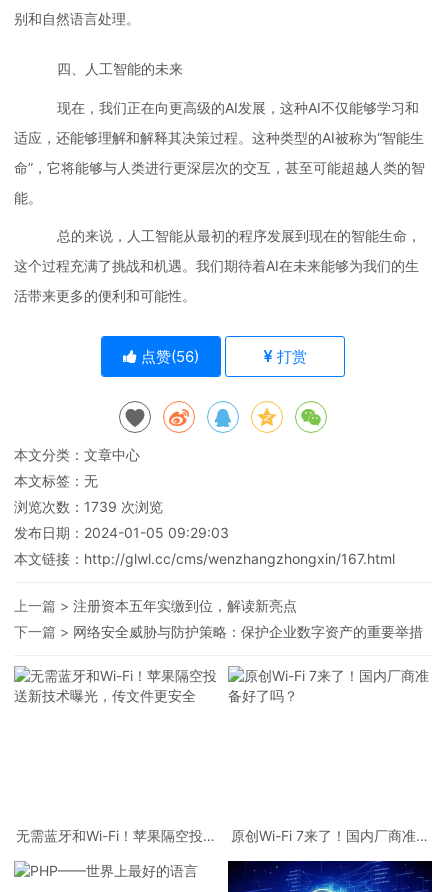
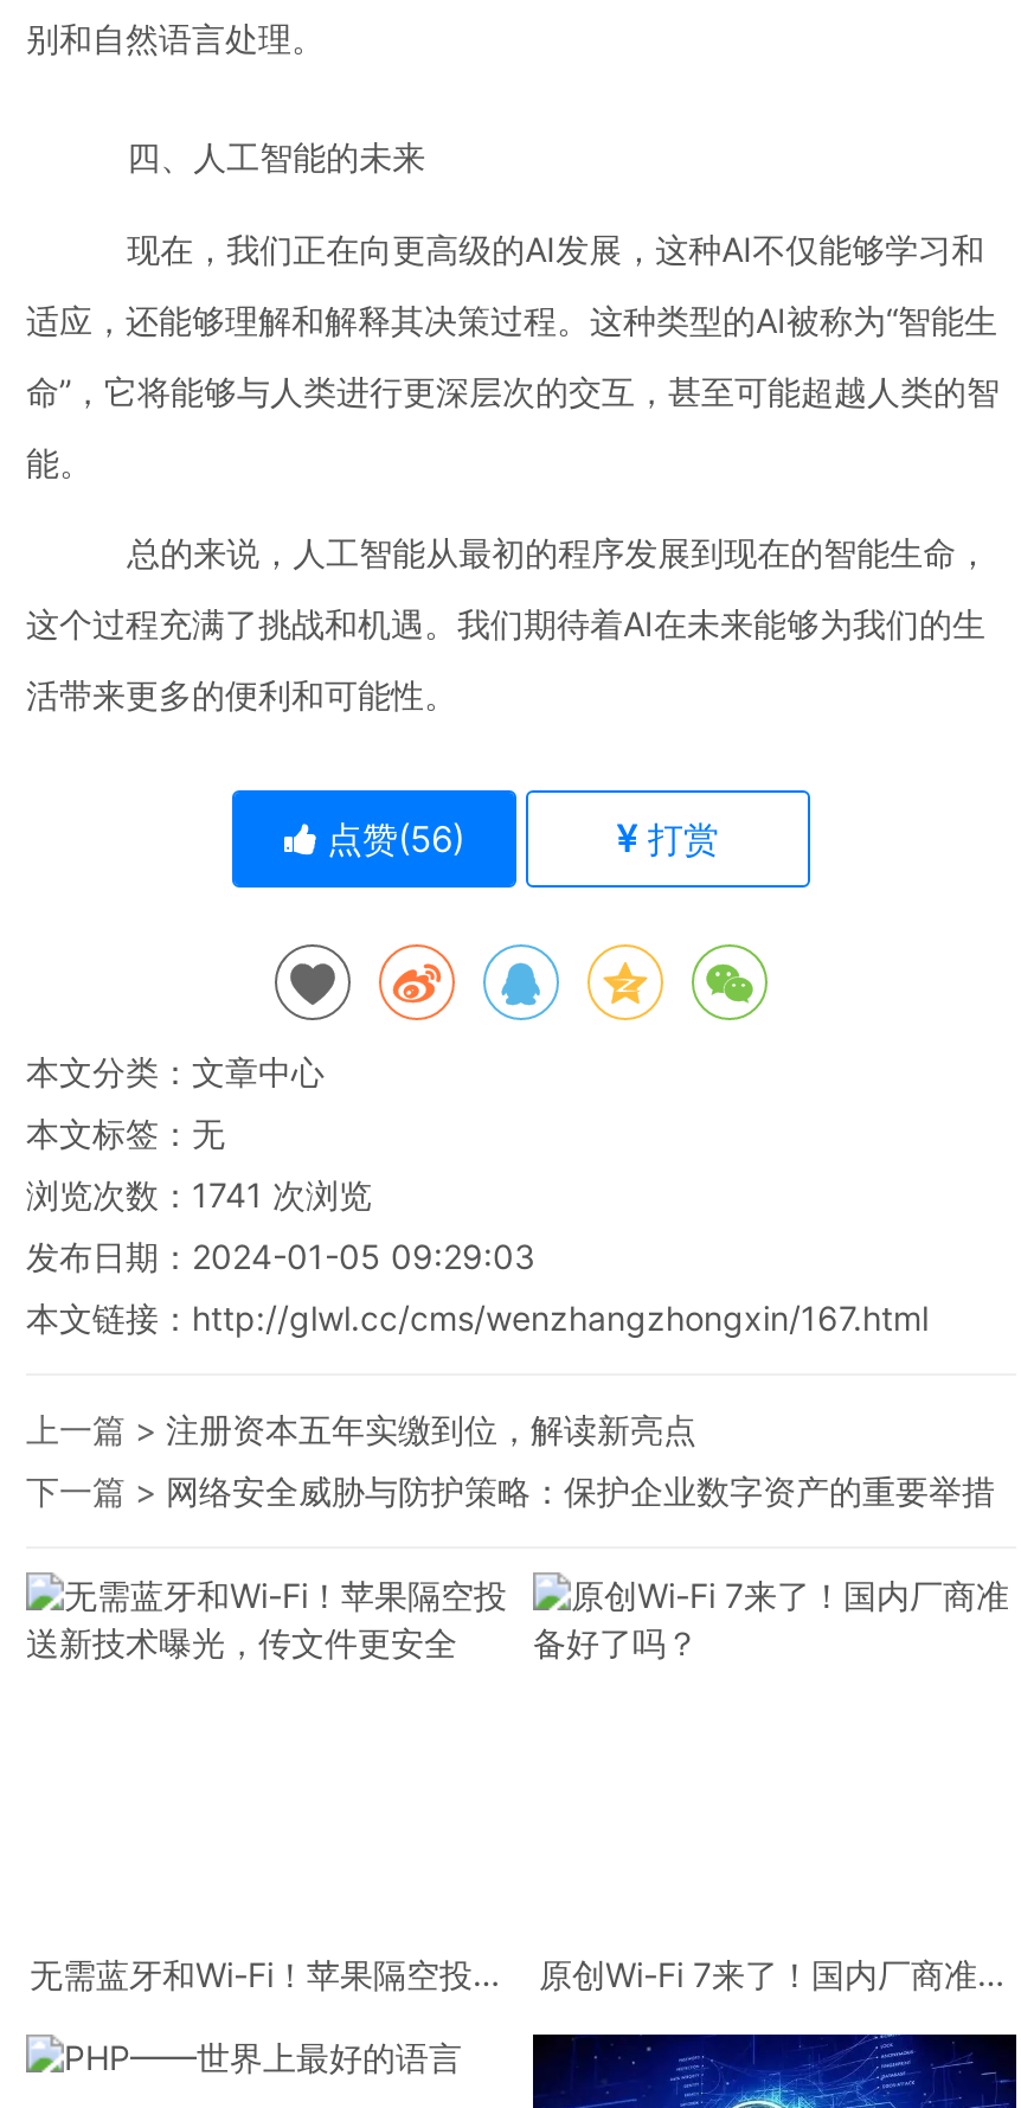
[14,498,163,515] 浏览次数：1739次浏览 -> [26,1174,372,1215] 浏览次数：1741次浏览

